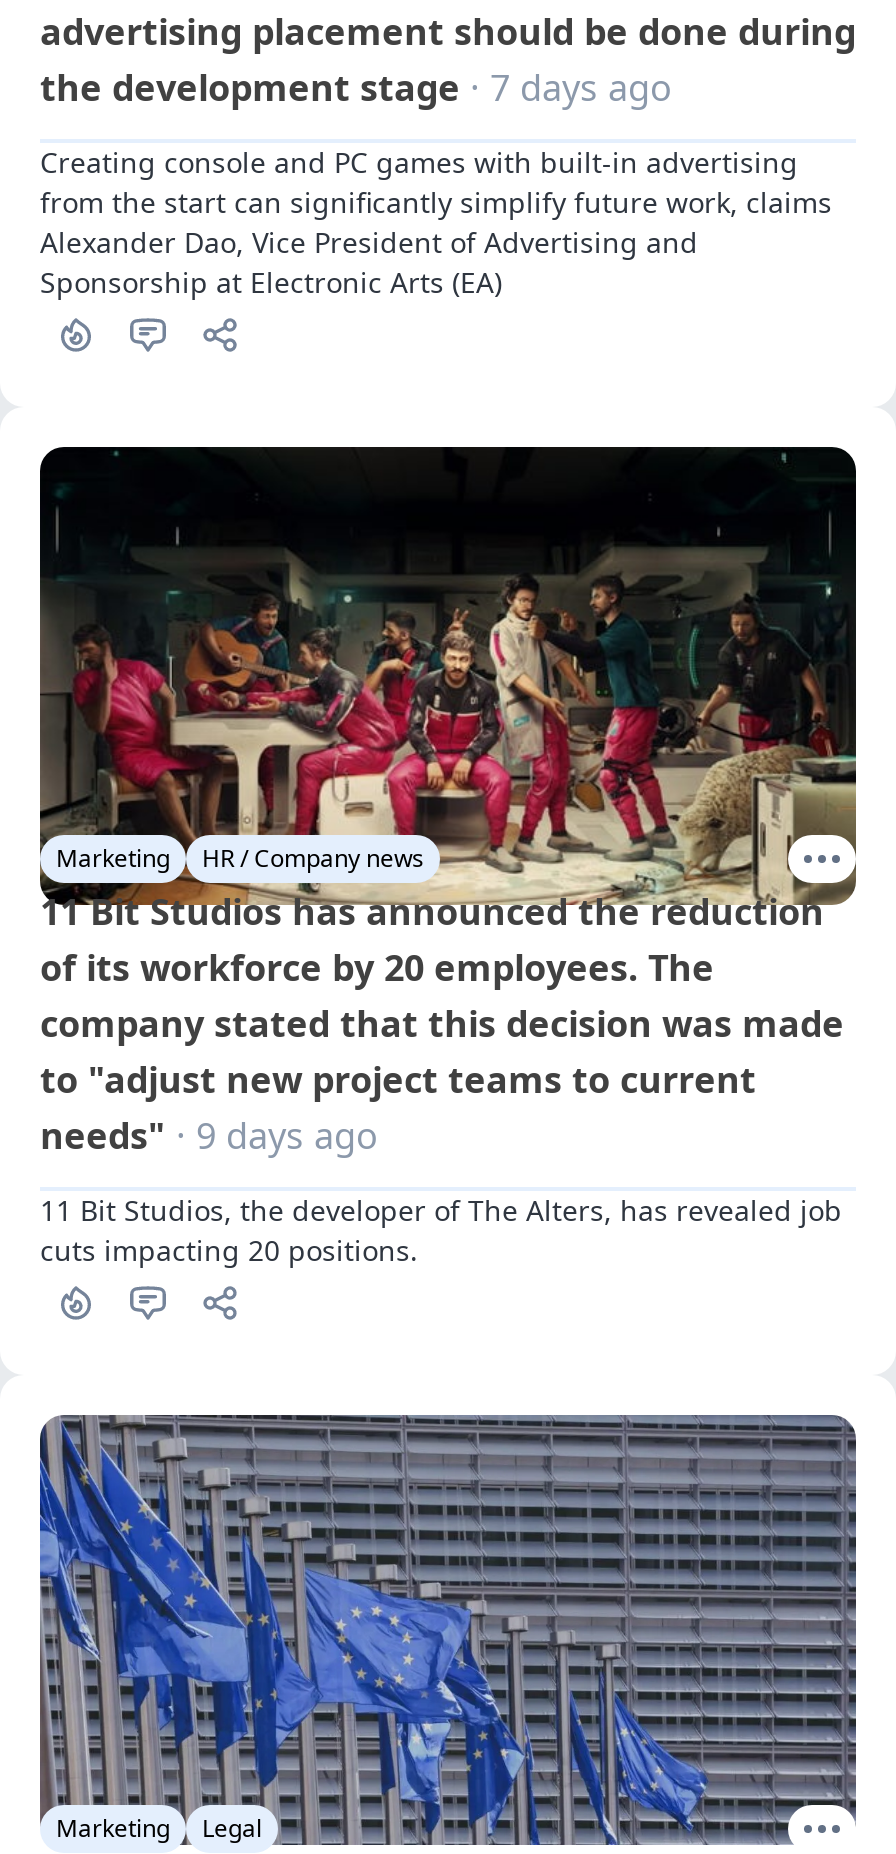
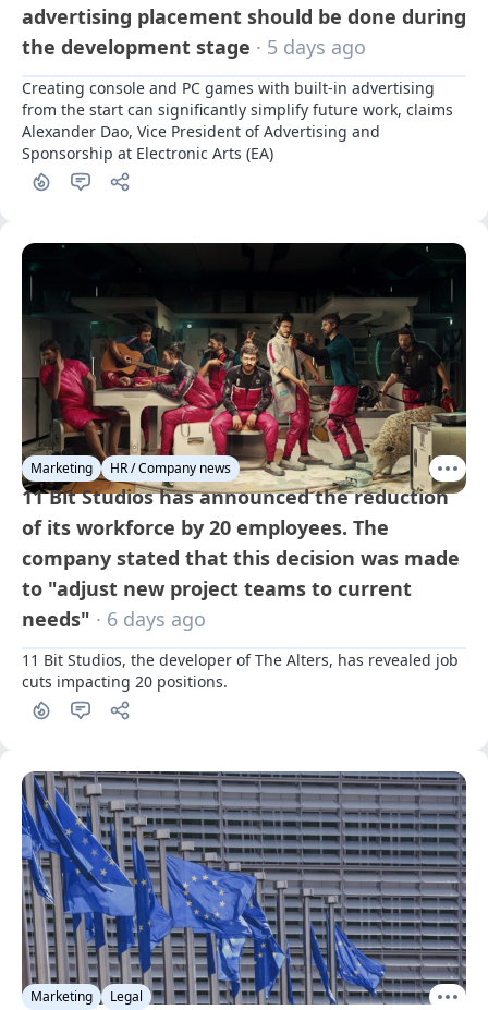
[40,62,672,110] the development stage · 7 days ago -> [22,34,366,60] the development stage · 5 days ago
[40,1112,378,1160] needs" · 9 days ago -> [22,606,206,632] needs" · 6 days ago

